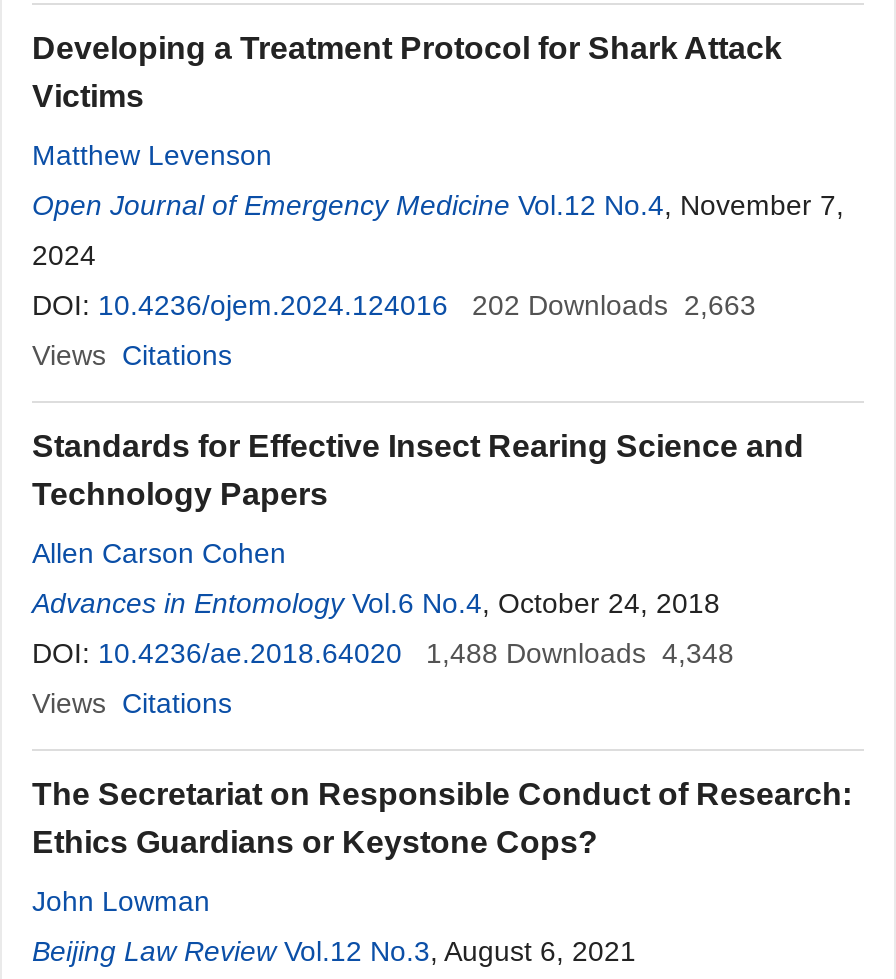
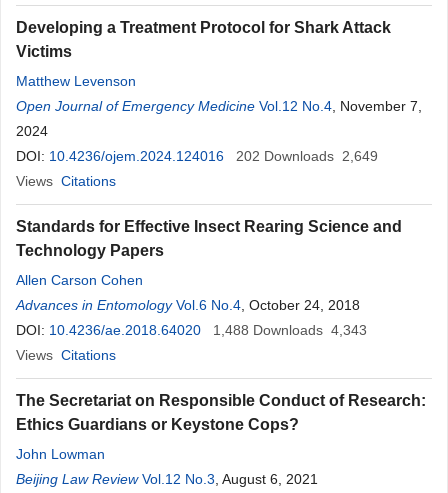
[32,289,756,321] DOI: 10.4236/ojem.2024.124016 202 Downloads 2,663 -> [16,148,378,164] DOI: 10.4236/ojem.2024.124016 202 Downloads 2,649
[32,637,734,669] DOI: 10.4236/ae.2018.64020 1,488 Downloads 4,348 -> [16,322,367,338] DOI: 10.4236/ae.2018.64020 1,488 Downloads 4,343

